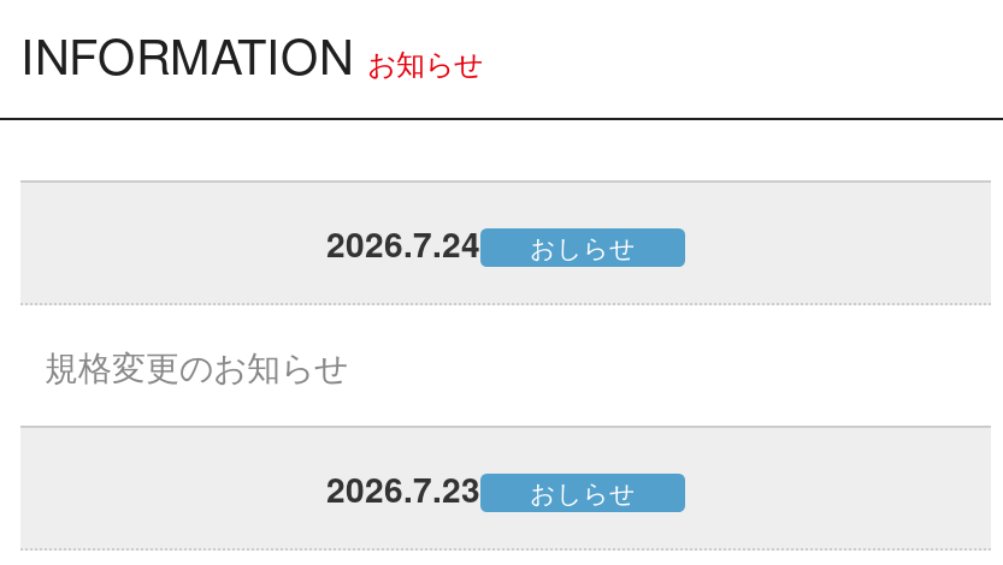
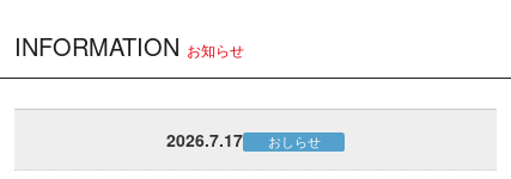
[45,218,636,511] 2026.7.24 | おしらせ | 規格変更のお知らせ | 2026.7.23 -> [166,127,243,151] 2026.7.17

